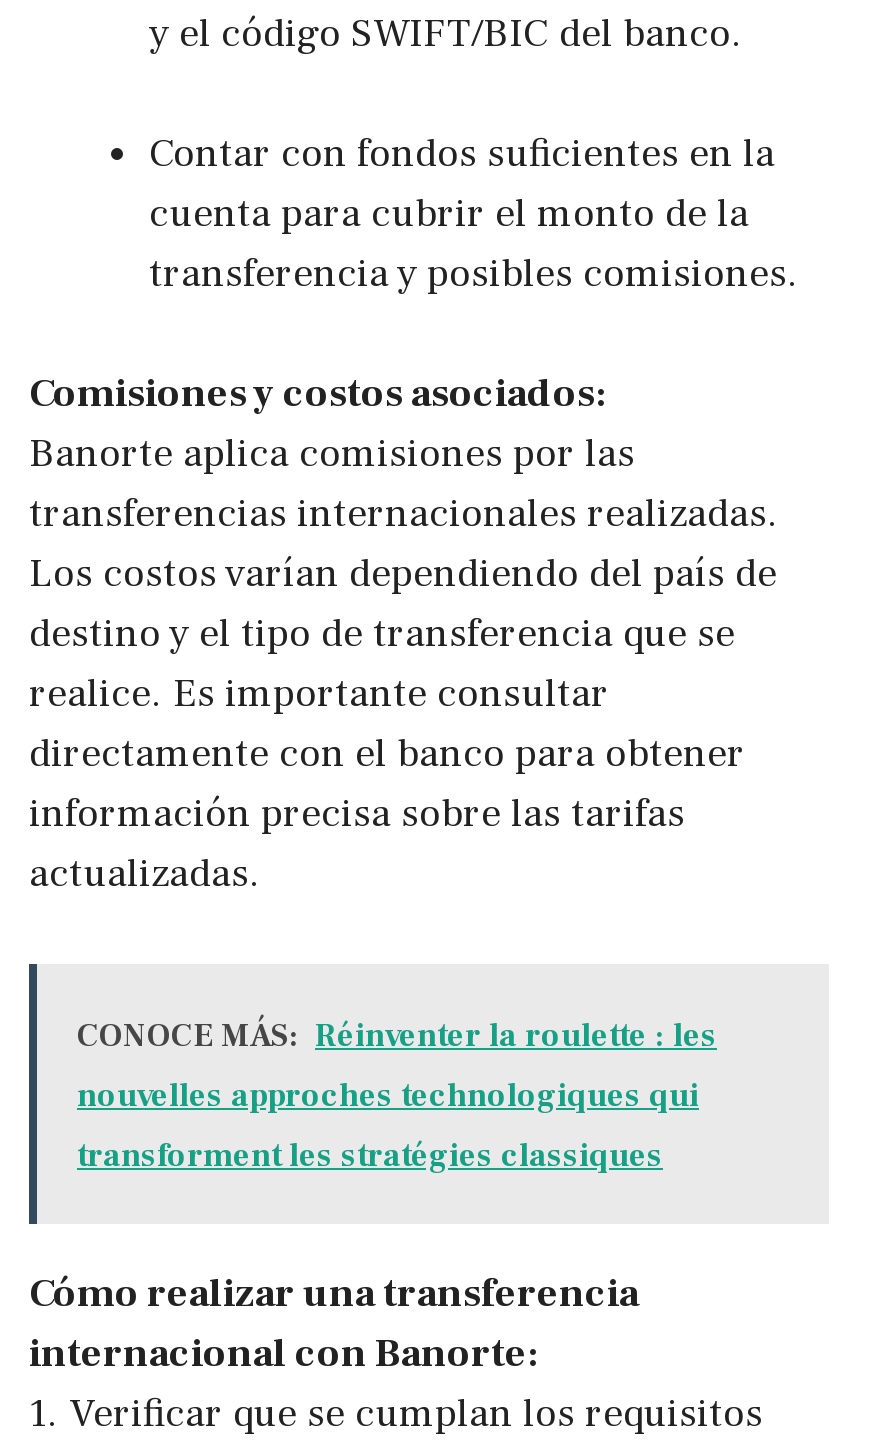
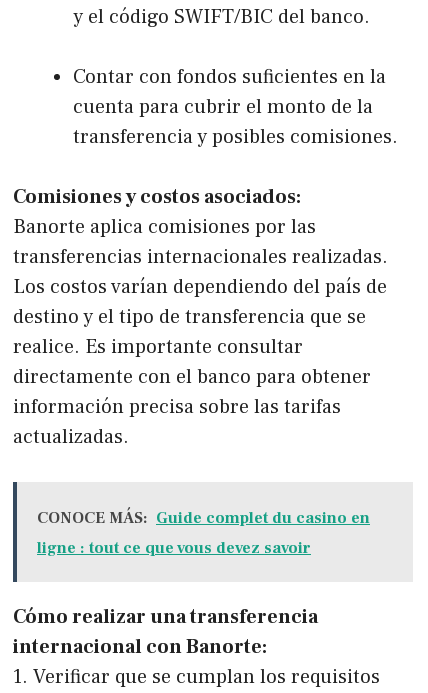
[77,1015,717,1175] CONOCE MÁS: Réinventer la roulette : les | nouvelles approches technologiques qui | transforment les stratégies classiques -> [37,507,370,557] CONOCE MÁS: Guide complet du casino en | ligne : tout ce que vous devez savoir

